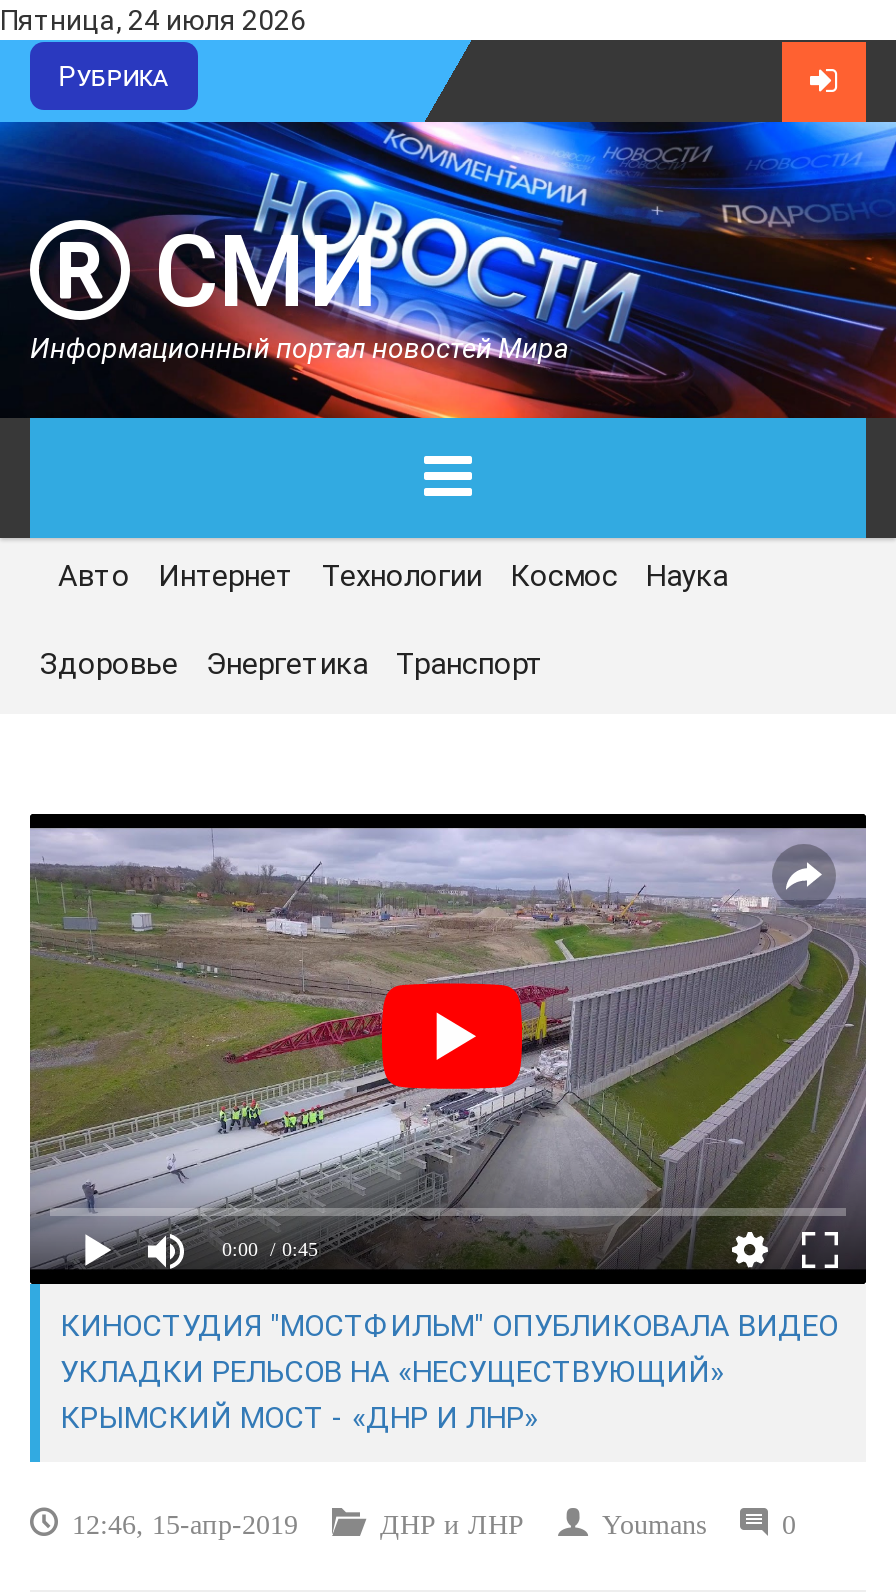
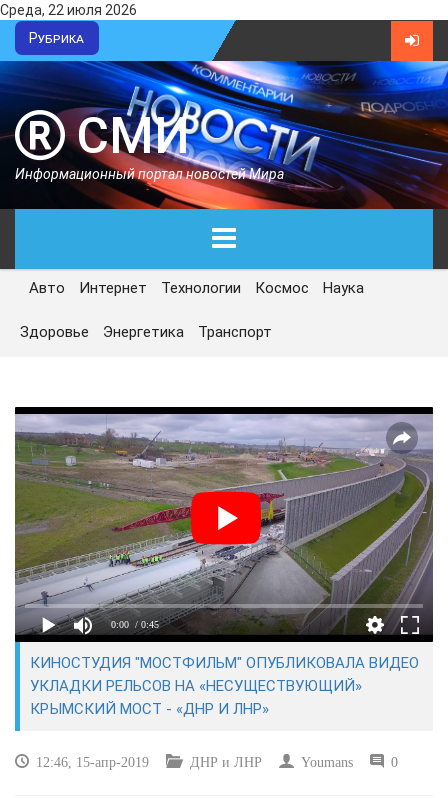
[0,4,306,36] Пятница, 24 июля 2026 -> [0,2,137,18] Среда, 22 июля 2026

